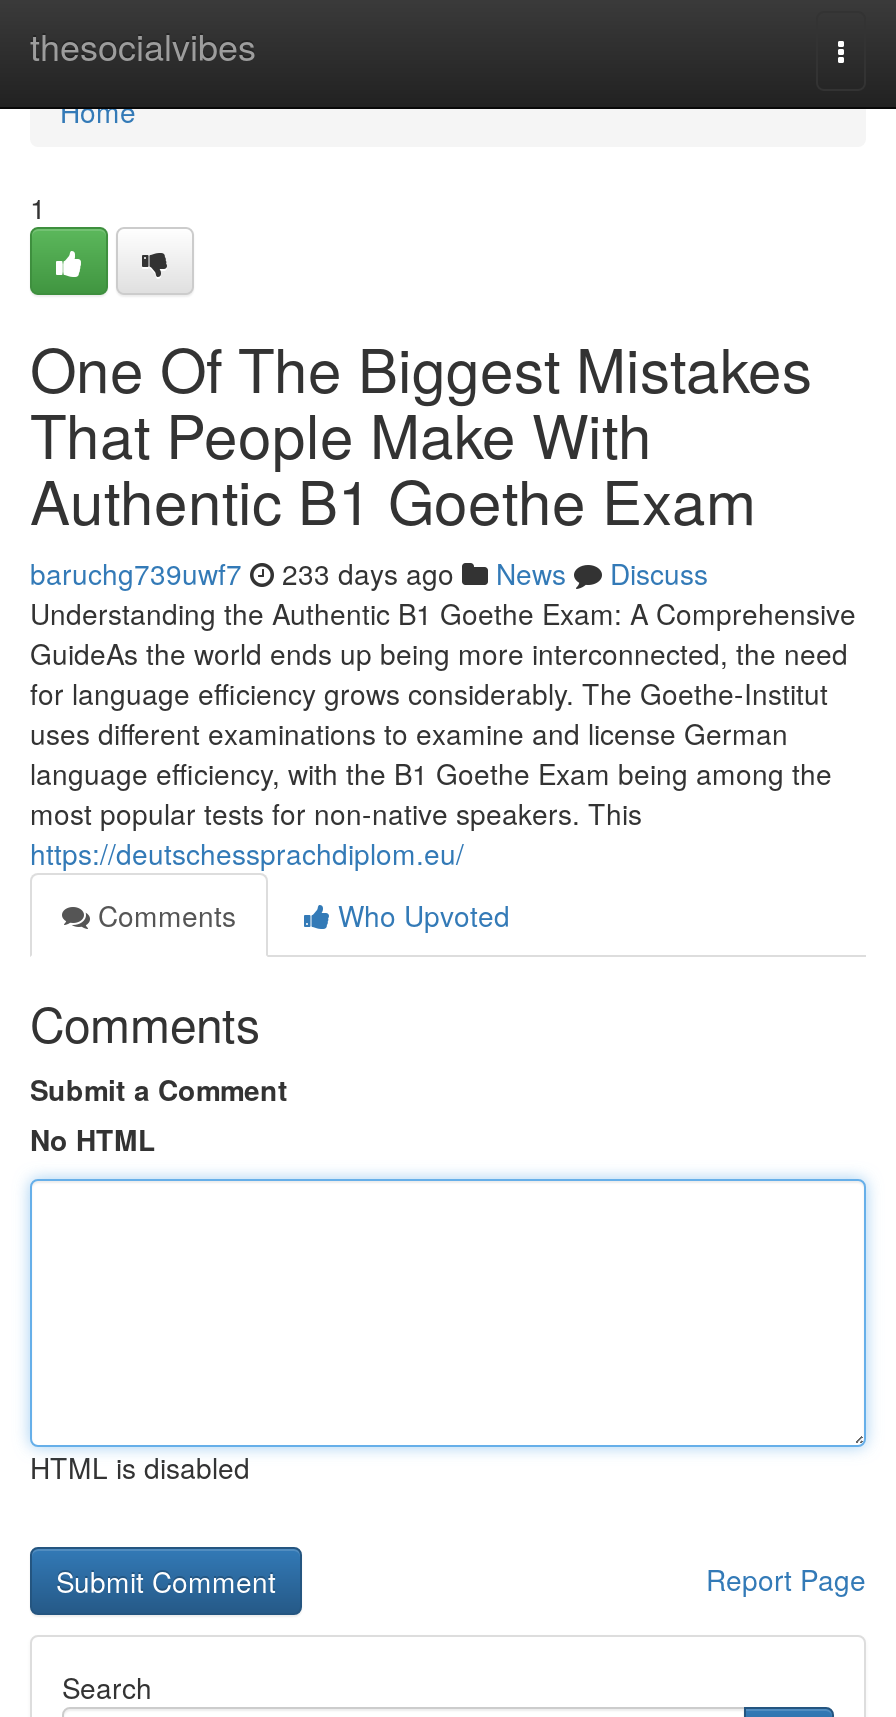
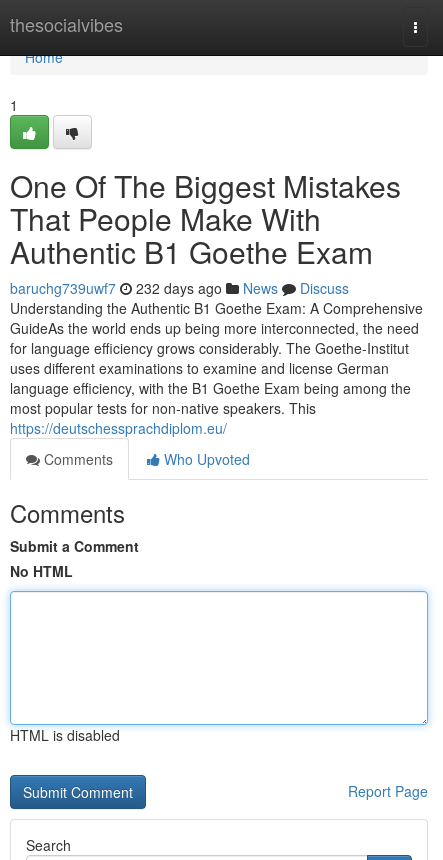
[30,553,708,593] baruchg739uwf7 233 days ago News Discuss -> [10,278,349,298] baruchg739uwf7 232 days ago News Discuss

